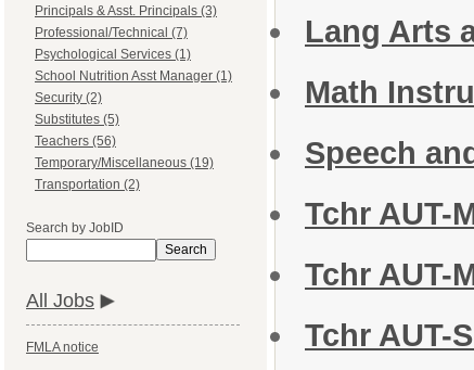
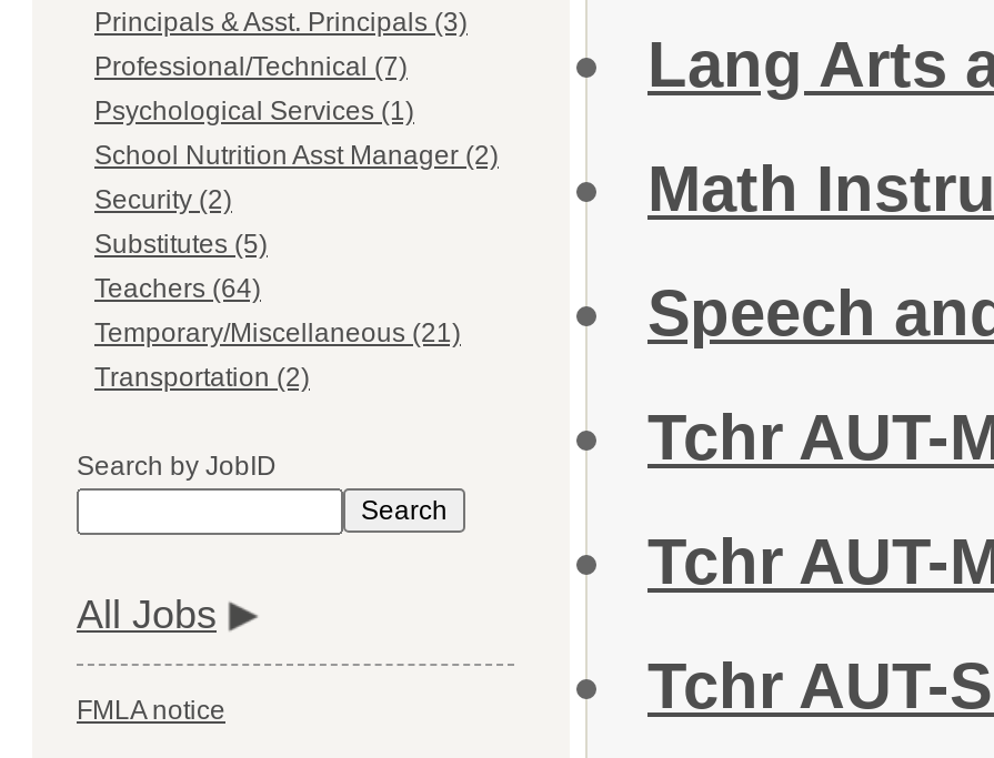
[35,68,232,84] School Nutrition Asst Manager (1) -> [94,140,499,171] School Nutrition Asst Manager (2)
[35,133,116,149] Teachers (56) -> [94,273,261,304] Teachers (64)
[35,155,214,170] Temporary/Miscellaneous (19) -> [94,317,461,348] Temporary/Miscellaneous (21)

